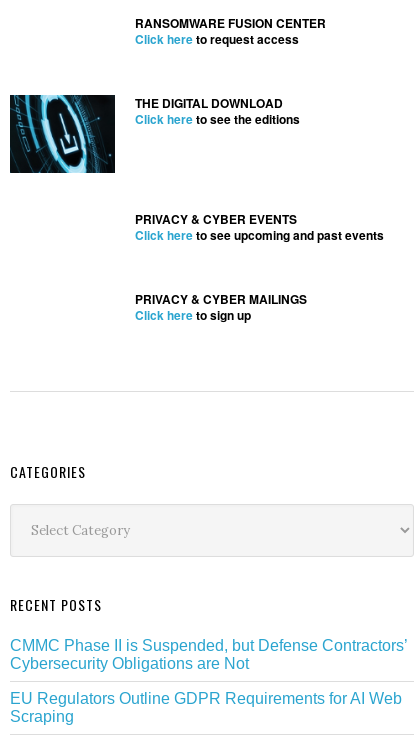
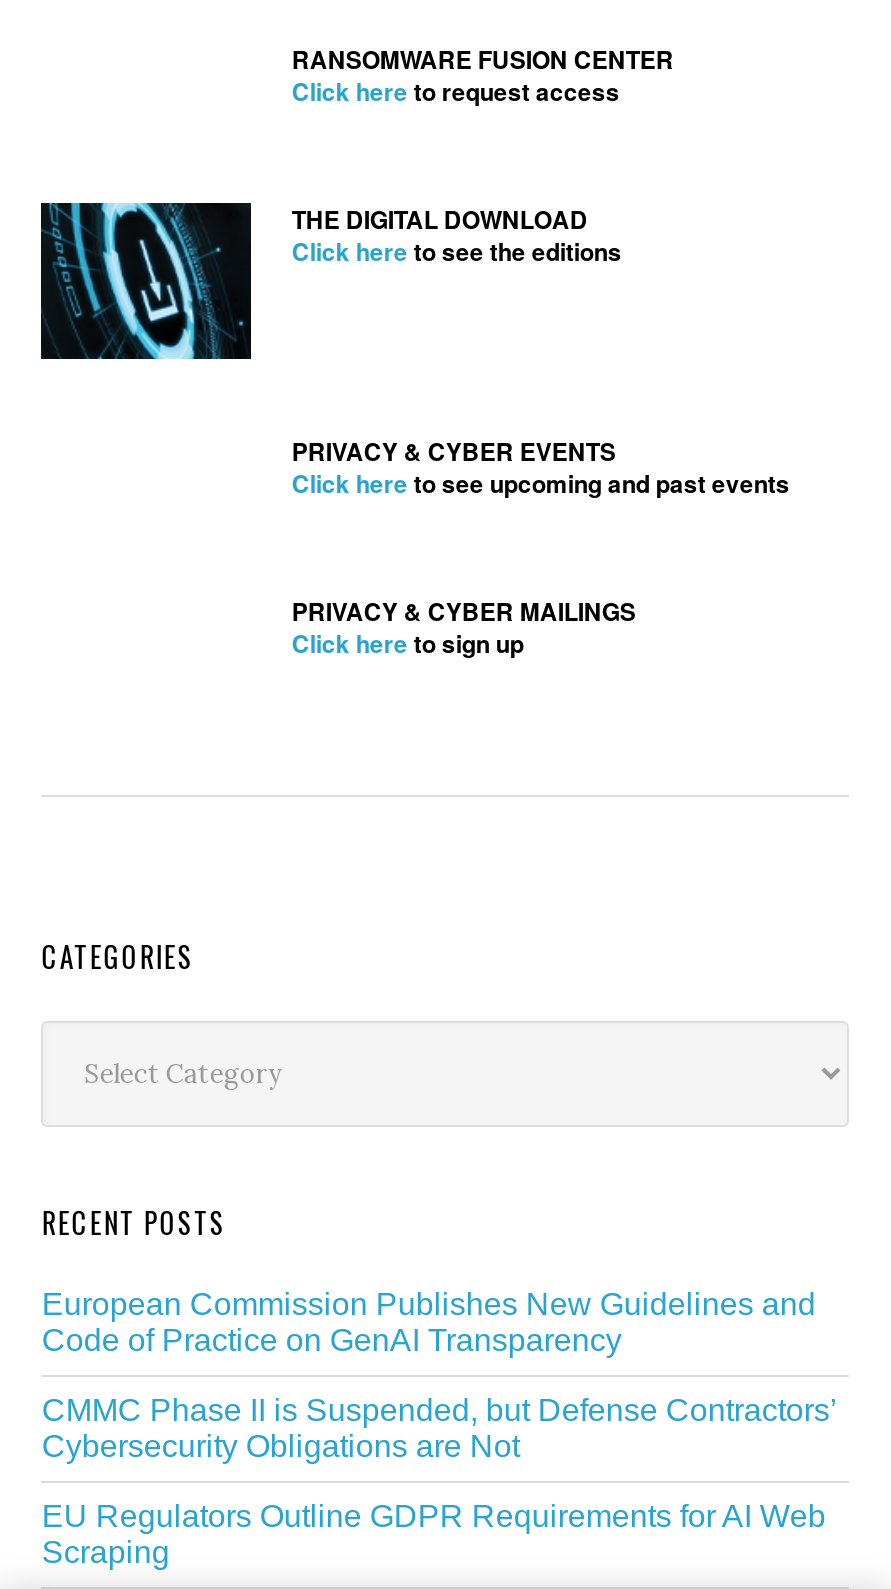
none -> [42,1286,816,1356] European Commission Publishes New Guidelines and | Code of Practice on GenAI Transparency

